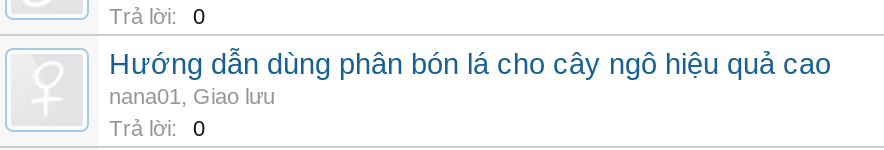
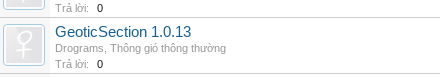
[109,48,831,108] Hướng dẫn dùng phân bón lá cho cây ngô hiệu quả cao | nana01, Giao lưu -> [55,24,226,54] GeoticSection 1.0.13 | Drograms, Thông gió thông thường

